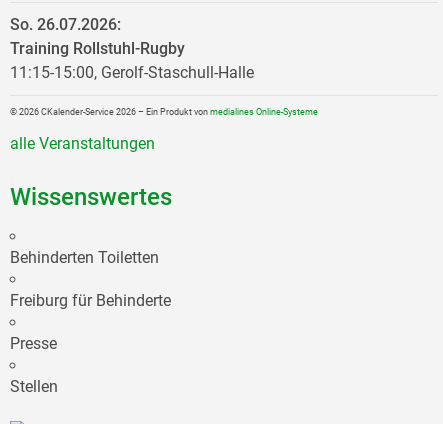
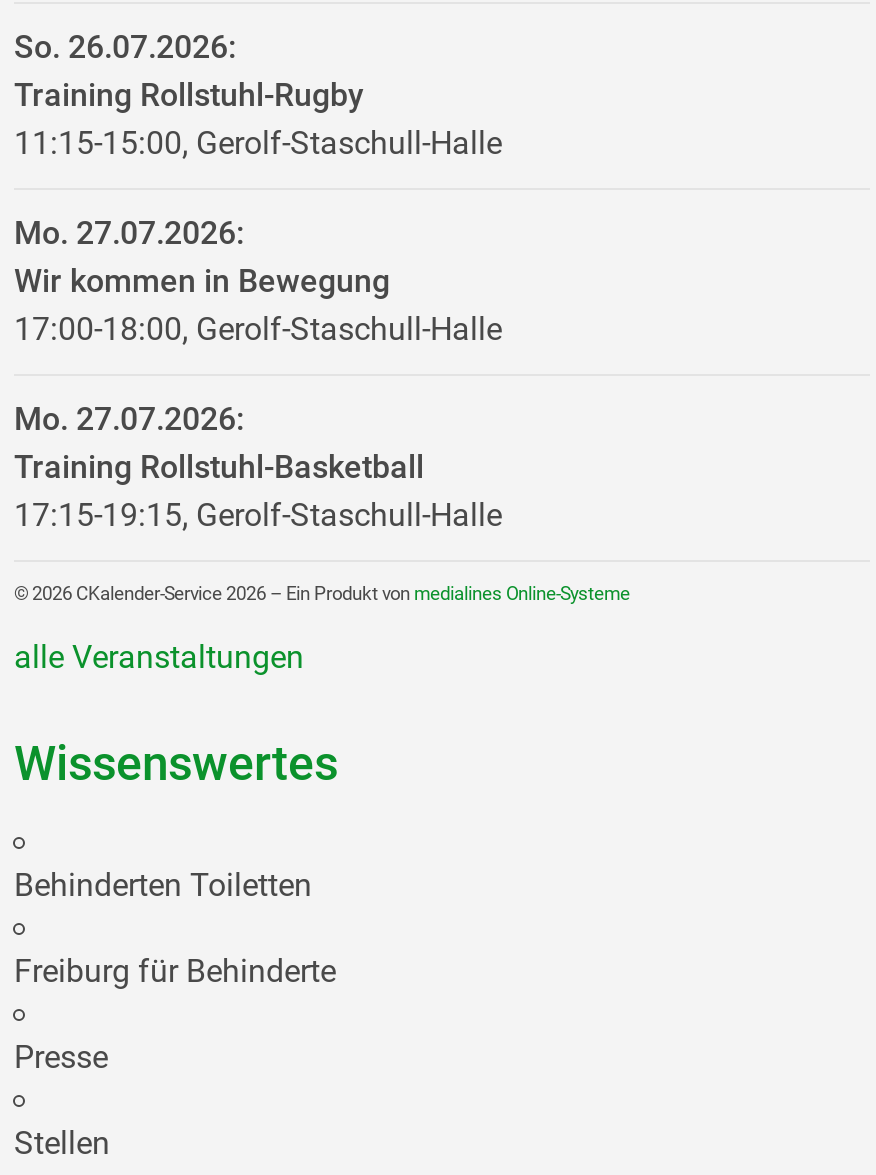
none -> [14,215,502,535] Mo. 27.07.2026: | Wir kommen in Bewegung | 17:00-18:00, Gerolf-Staschull-Halle | Mo. 27.07.2026: | Training Rollstuhl-Basketball | 17:15-19:15, Gerolf-Staschull-Halle

